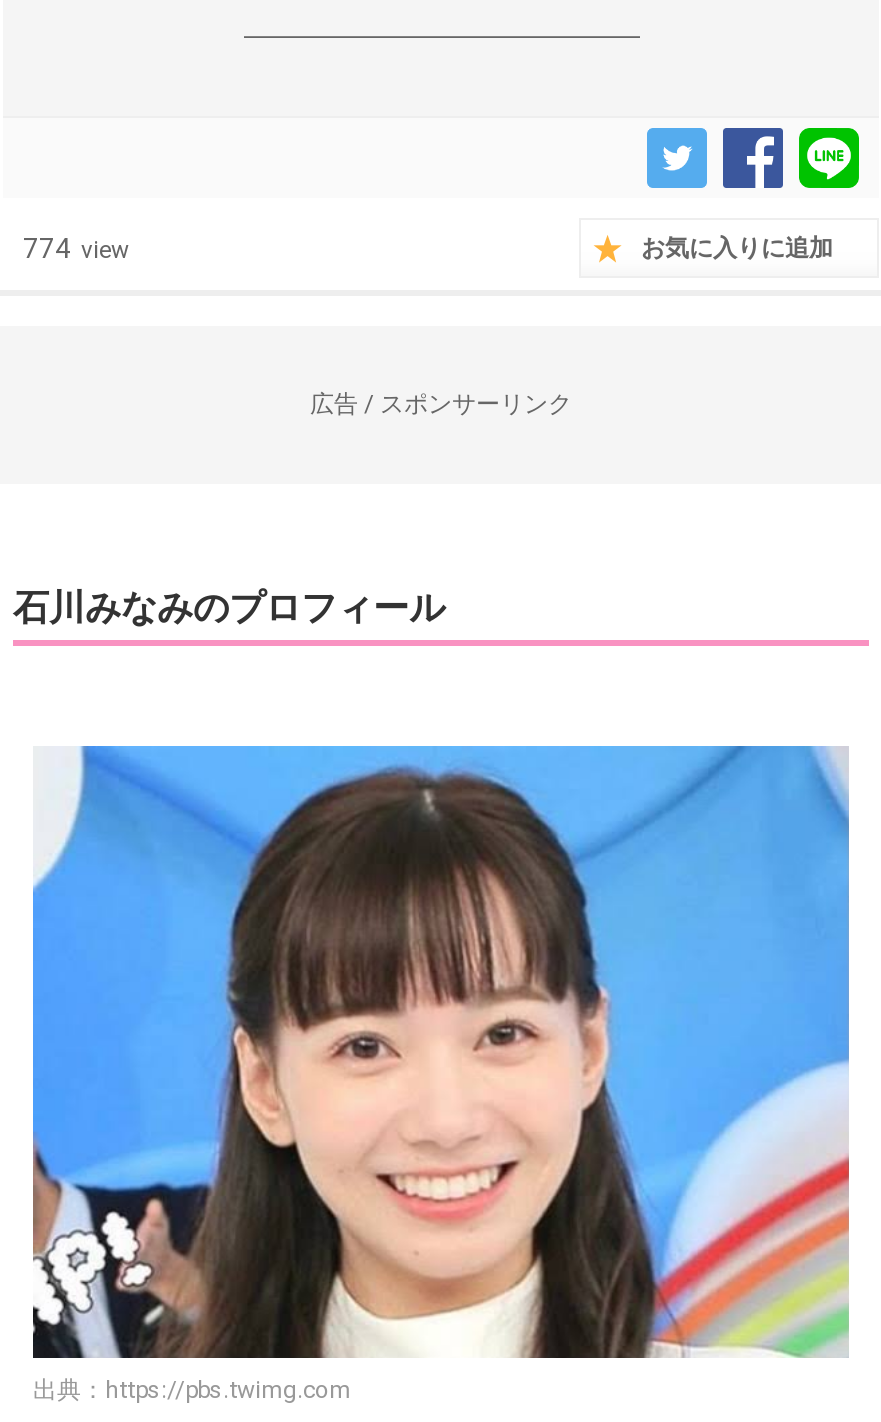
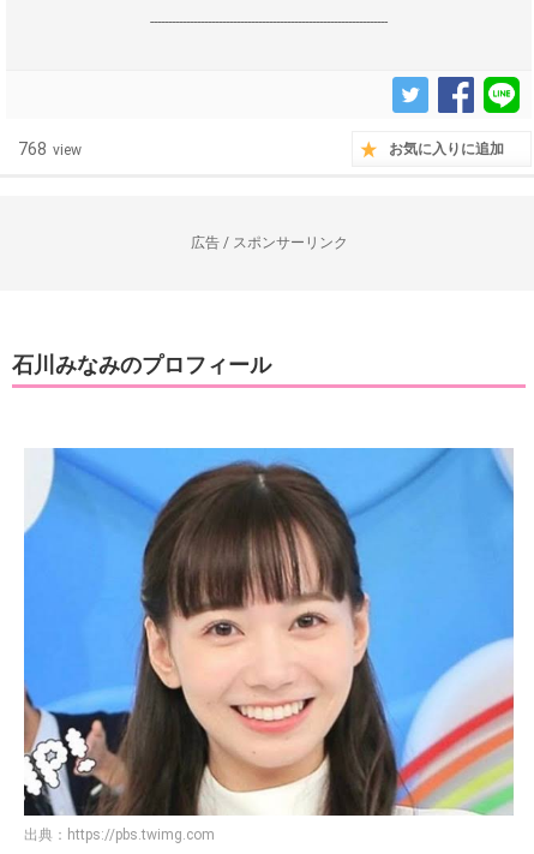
[23,232,129,264] 774 view -> [18,139,82,159] 768 view

